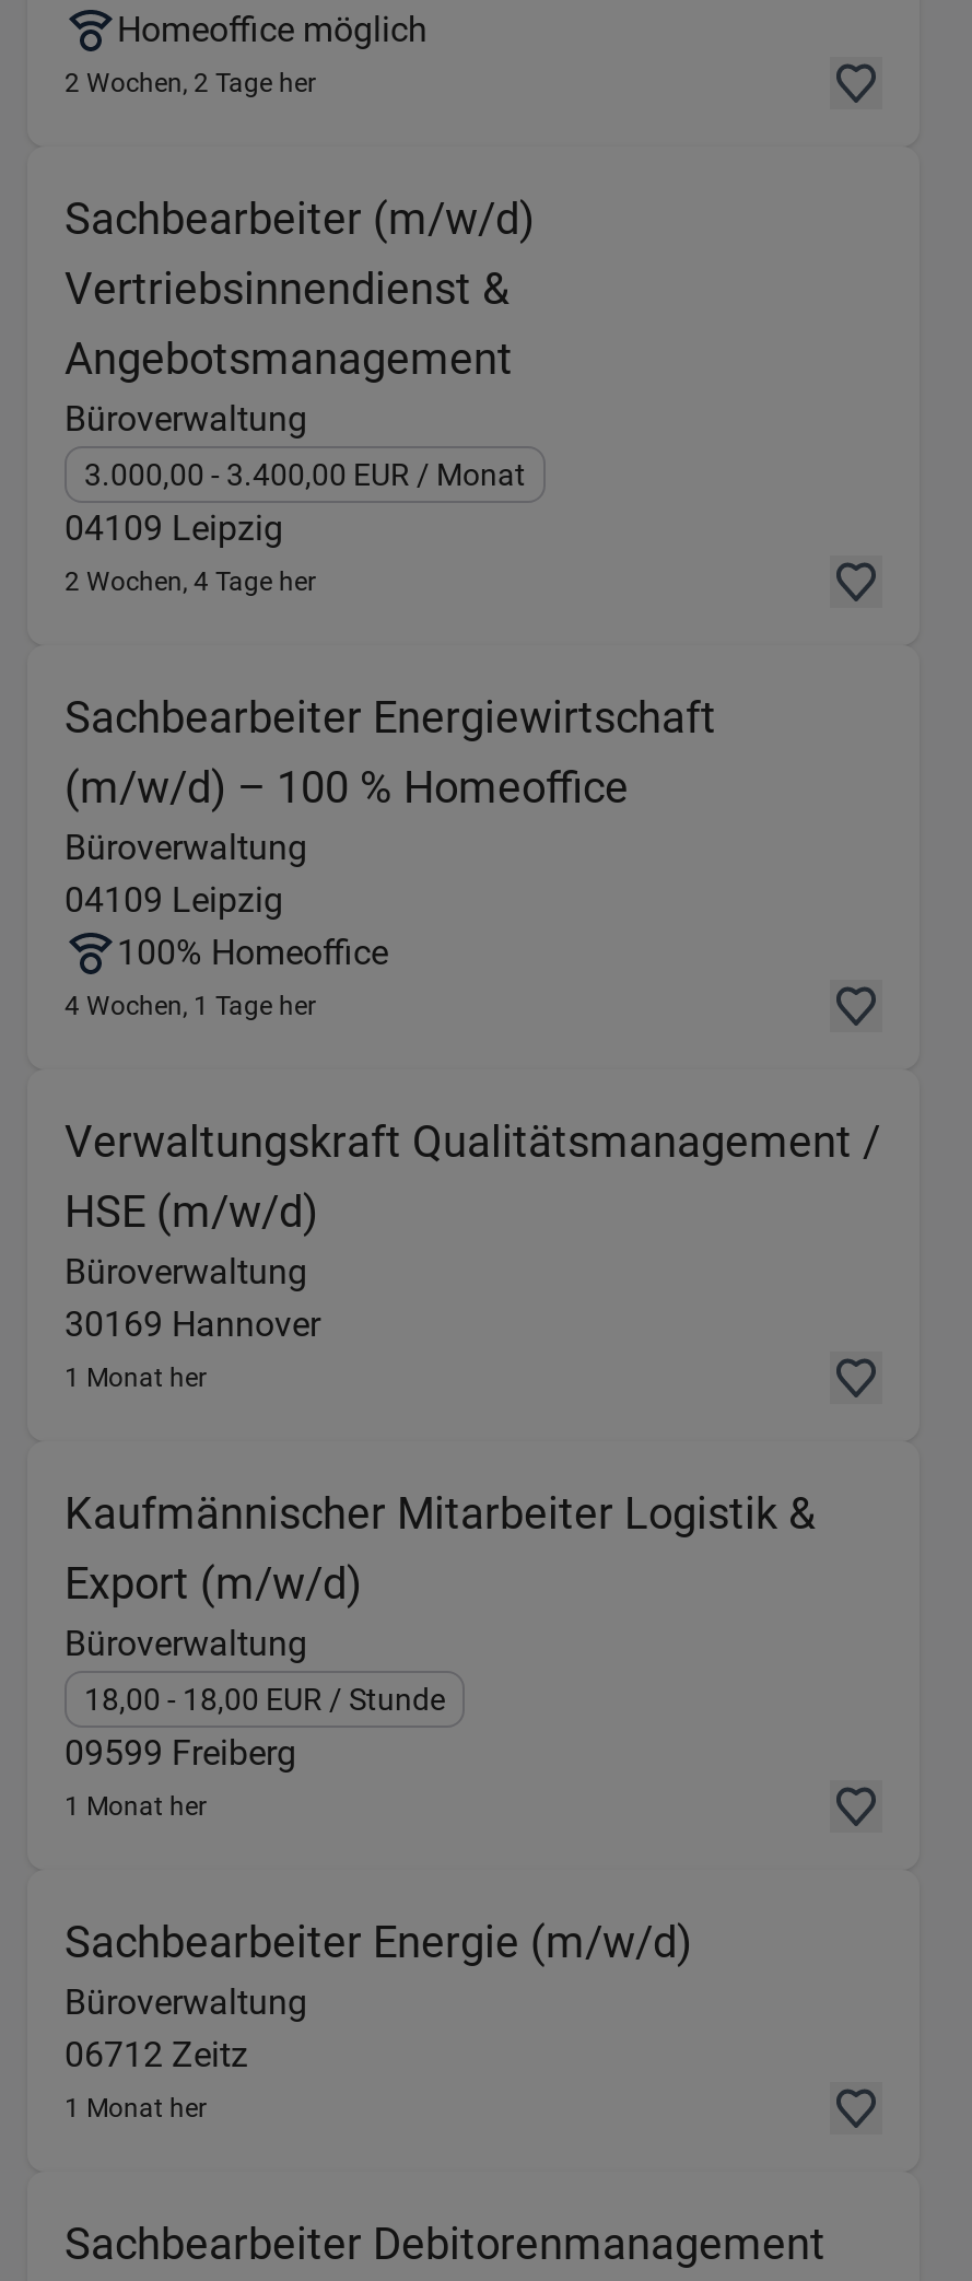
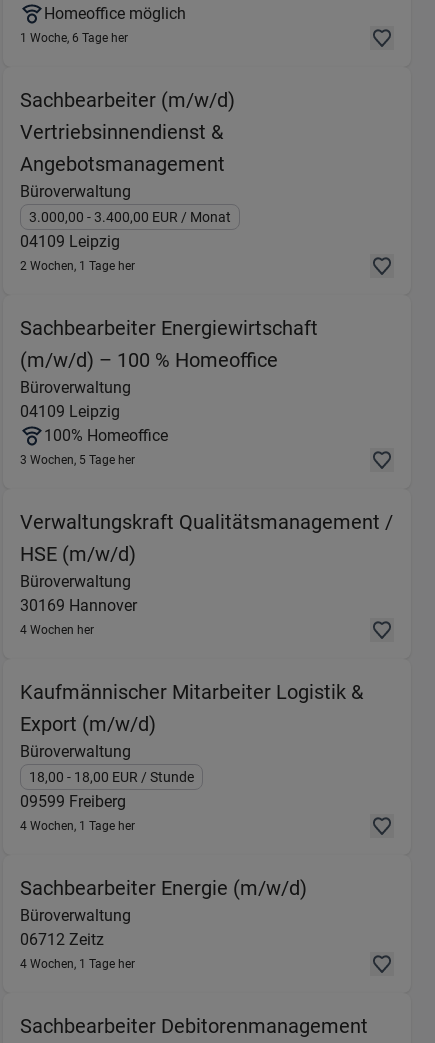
[65,68,316,98] 2 Wochen, 2 Tage her -> [20,31,128,45] 1 Woche, 6 Tage her
[65,566,316,597] 2 Wochen, 4 Tage her -> [20,259,135,273] 2 Wochen, 1 Tage her
[65,991,316,1021] 4 Wochen, 1 Tage her -> [20,453,135,467] 3 Wochen, 5 Tage her
[65,1362,207,1393] 1 Monat her -> [20,623,94,637] 4 Wochen her
[65,1791,207,1822] 1 Monat her -> [20,819,135,833] 4 Wochen, 1 Tage her
[65,2093,207,2124] 1 Monat her -> [20,957,135,971] 4 Wochen, 1 Tage her

